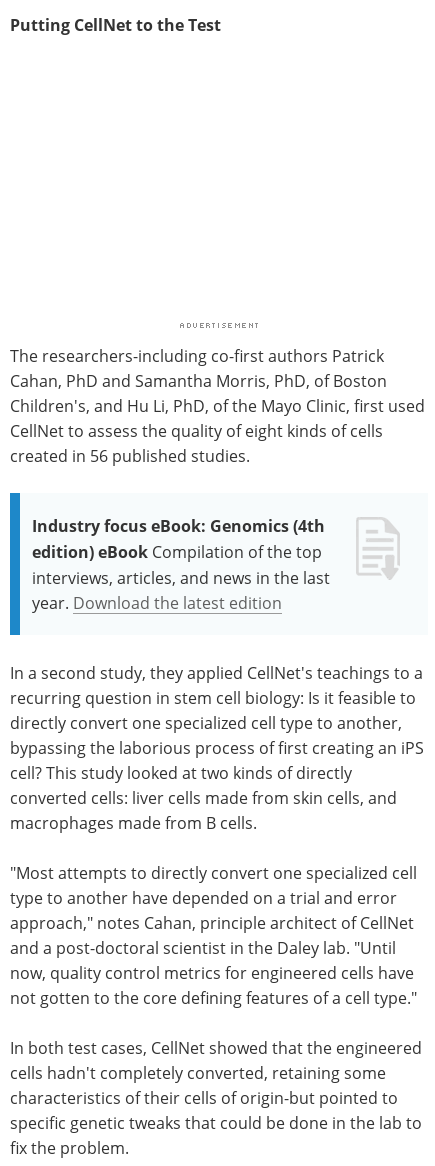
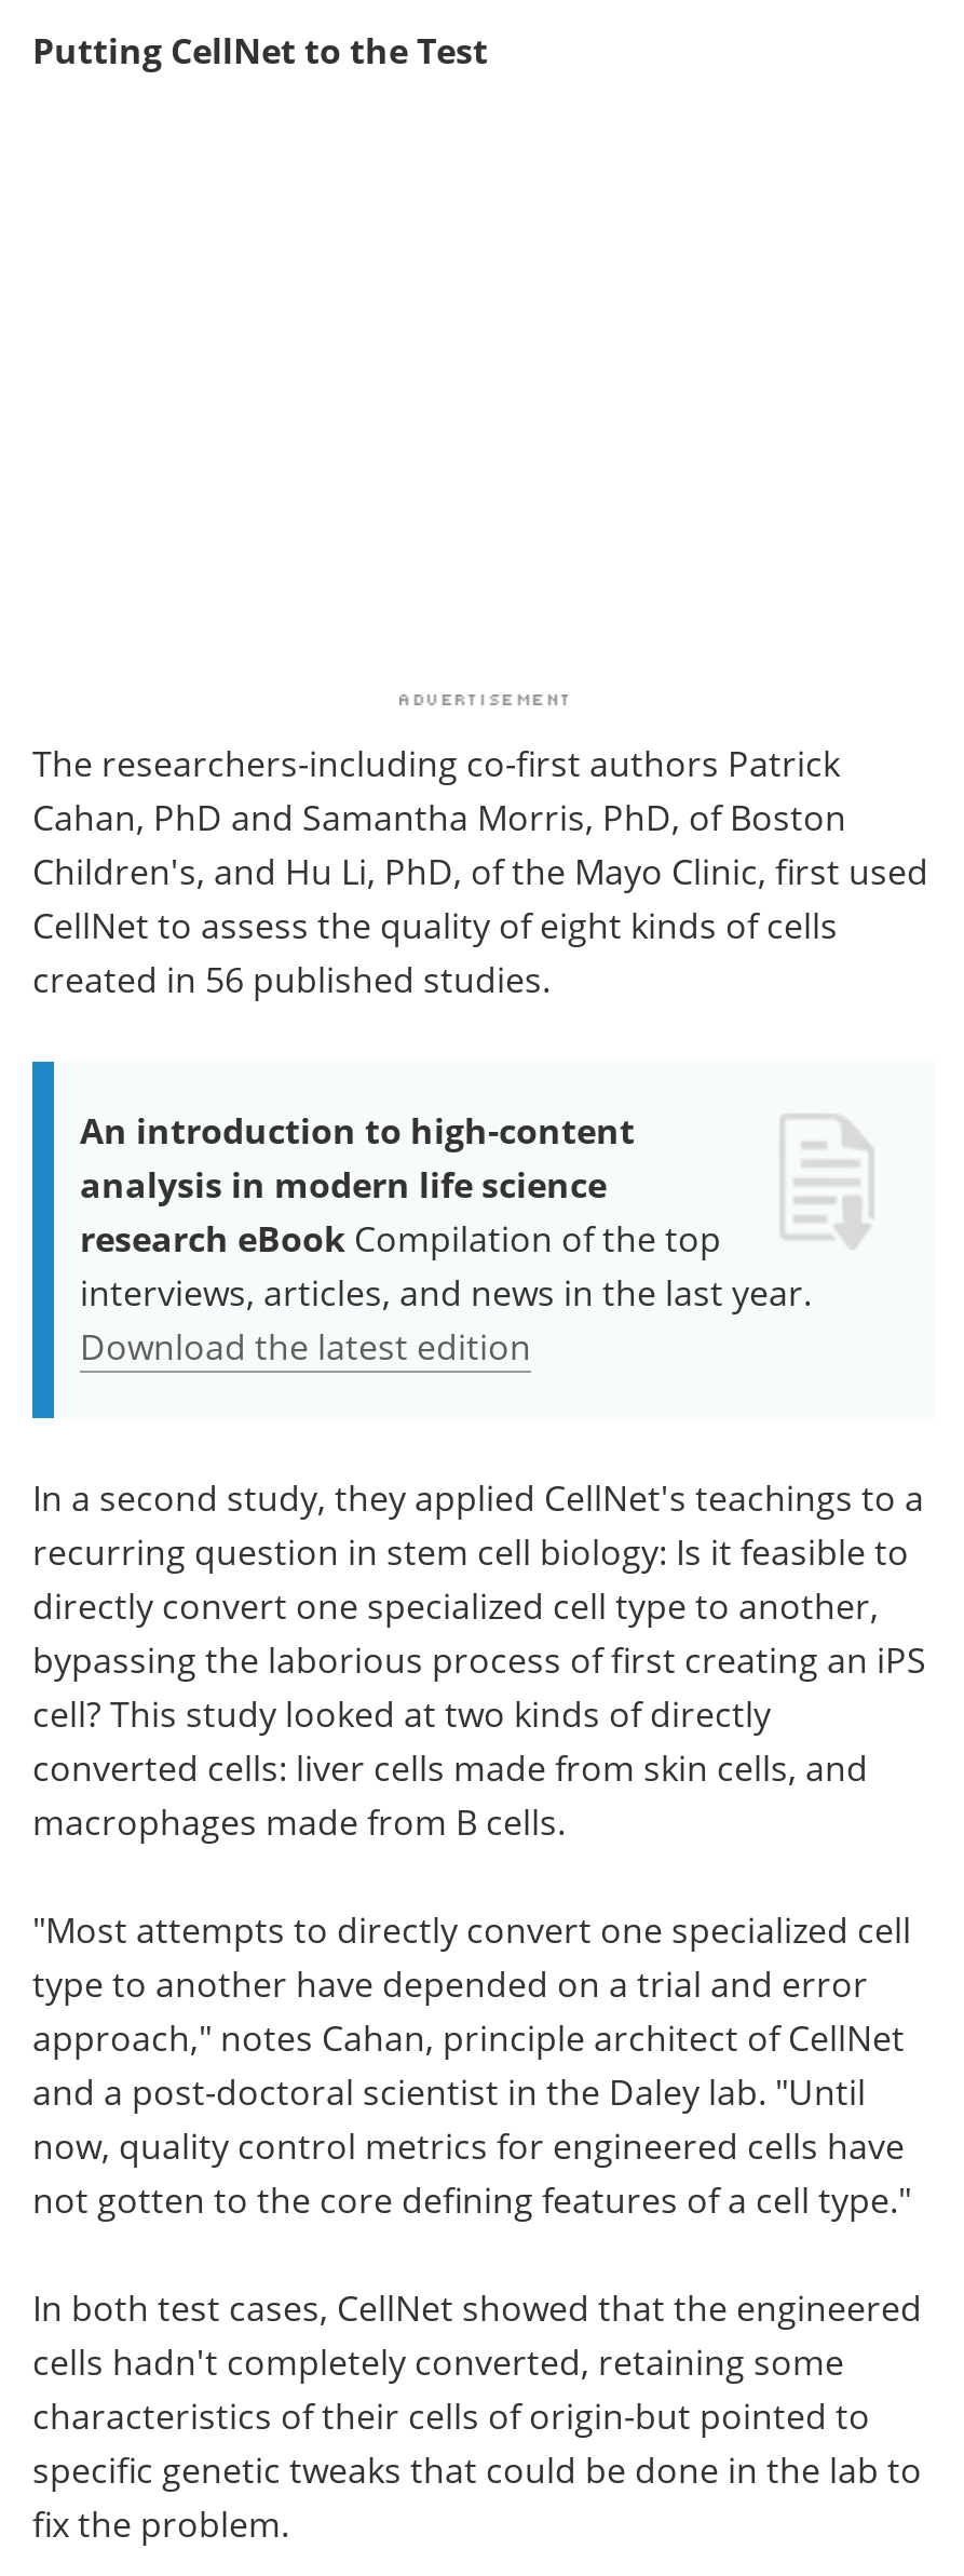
[32,515,330,613] Industry focus eBook: Genomics (4th | edition) eBook Compilation of the top | interviews, articles, and news in the last | year. Download the latest edition -> [80,1107,812,1370] An introduction to high-content | analysis in modern life science | research eBook Compilation of the top | interviews, articles, and news in the last year. | Download the latest edition

